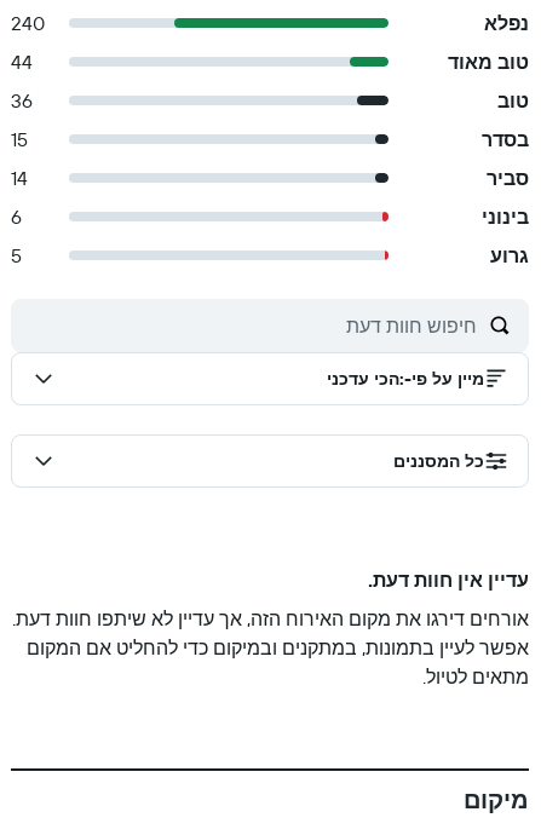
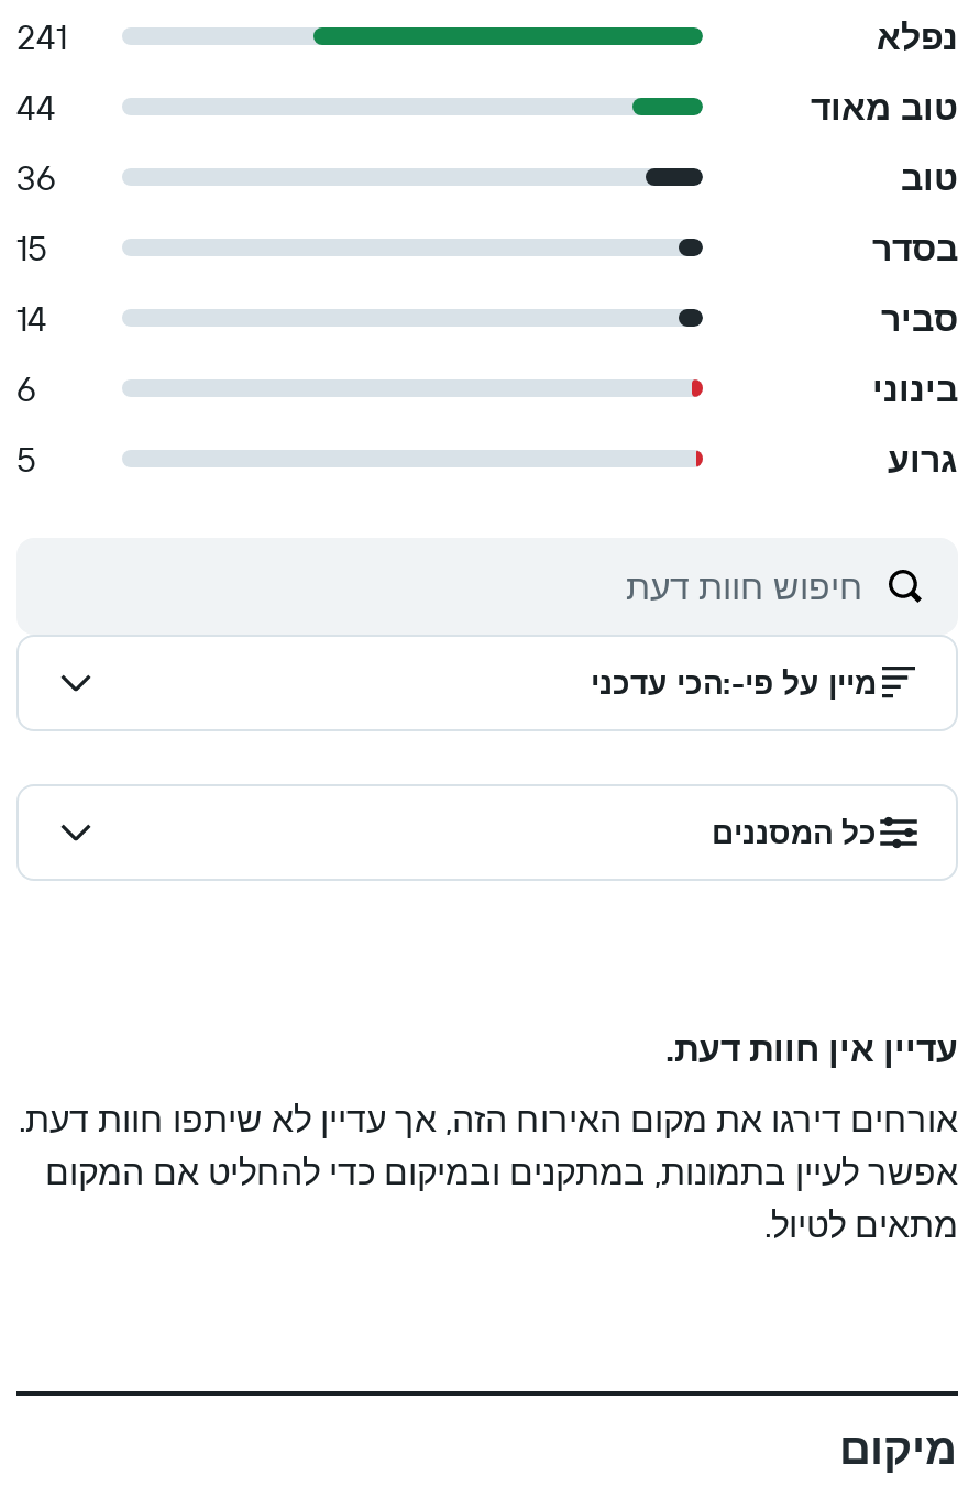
[11,11,45,35] 240 -> [16,14,67,58] 241

